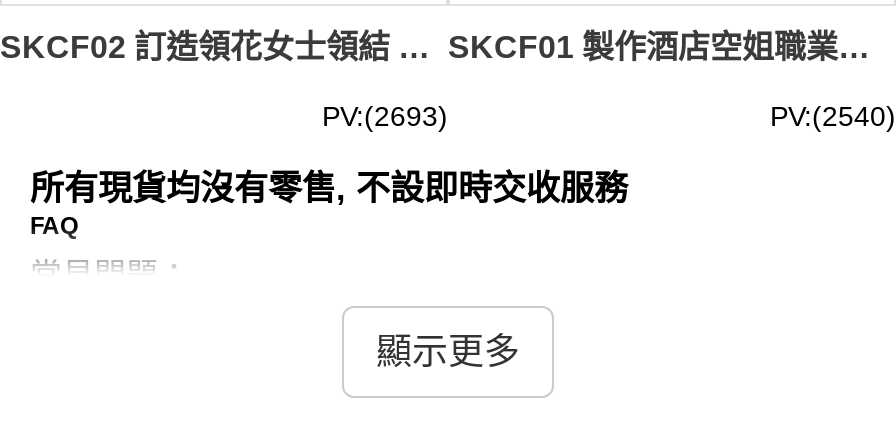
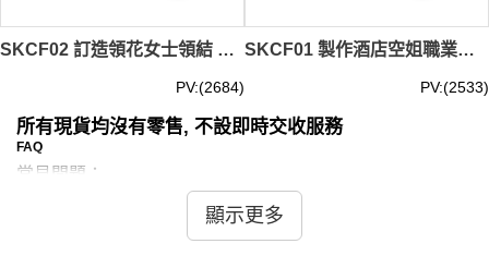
[322,100,448,132] PV:(2693) -> [176,78,244,96] PV:(2684)
[770,100,896,132] PV:(2540) -> [420,78,489,96] PV:(2533)

